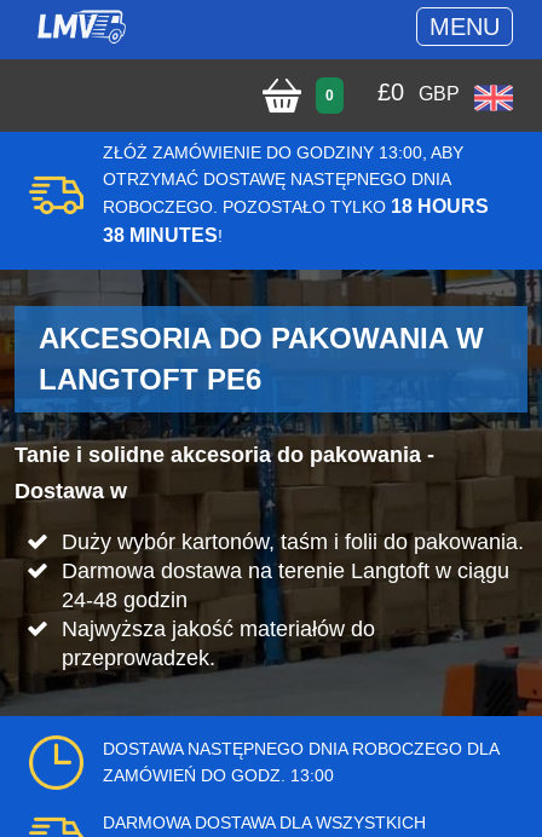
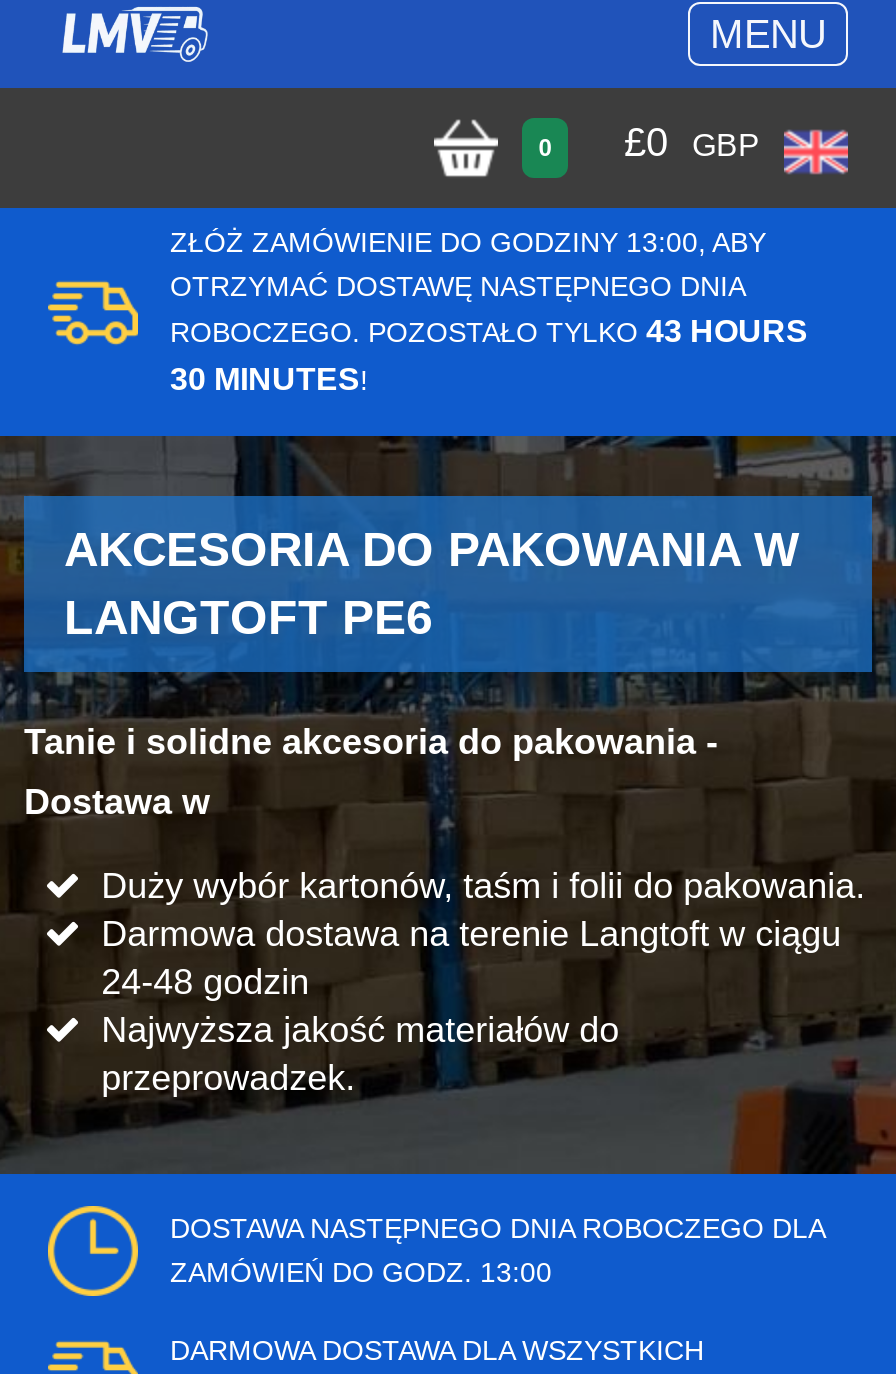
[103,196,489,217] ROBOCZEGO. POZOSTAŁO TYLKO 18 HOURS -> [170,314,808,348] ROBOCZEGO. POZOSTAŁO TYLKO 43 HOURS
[103,225,223,246] 38 MINUTES! -> [170,362,368,396] 30 MINUTES!

